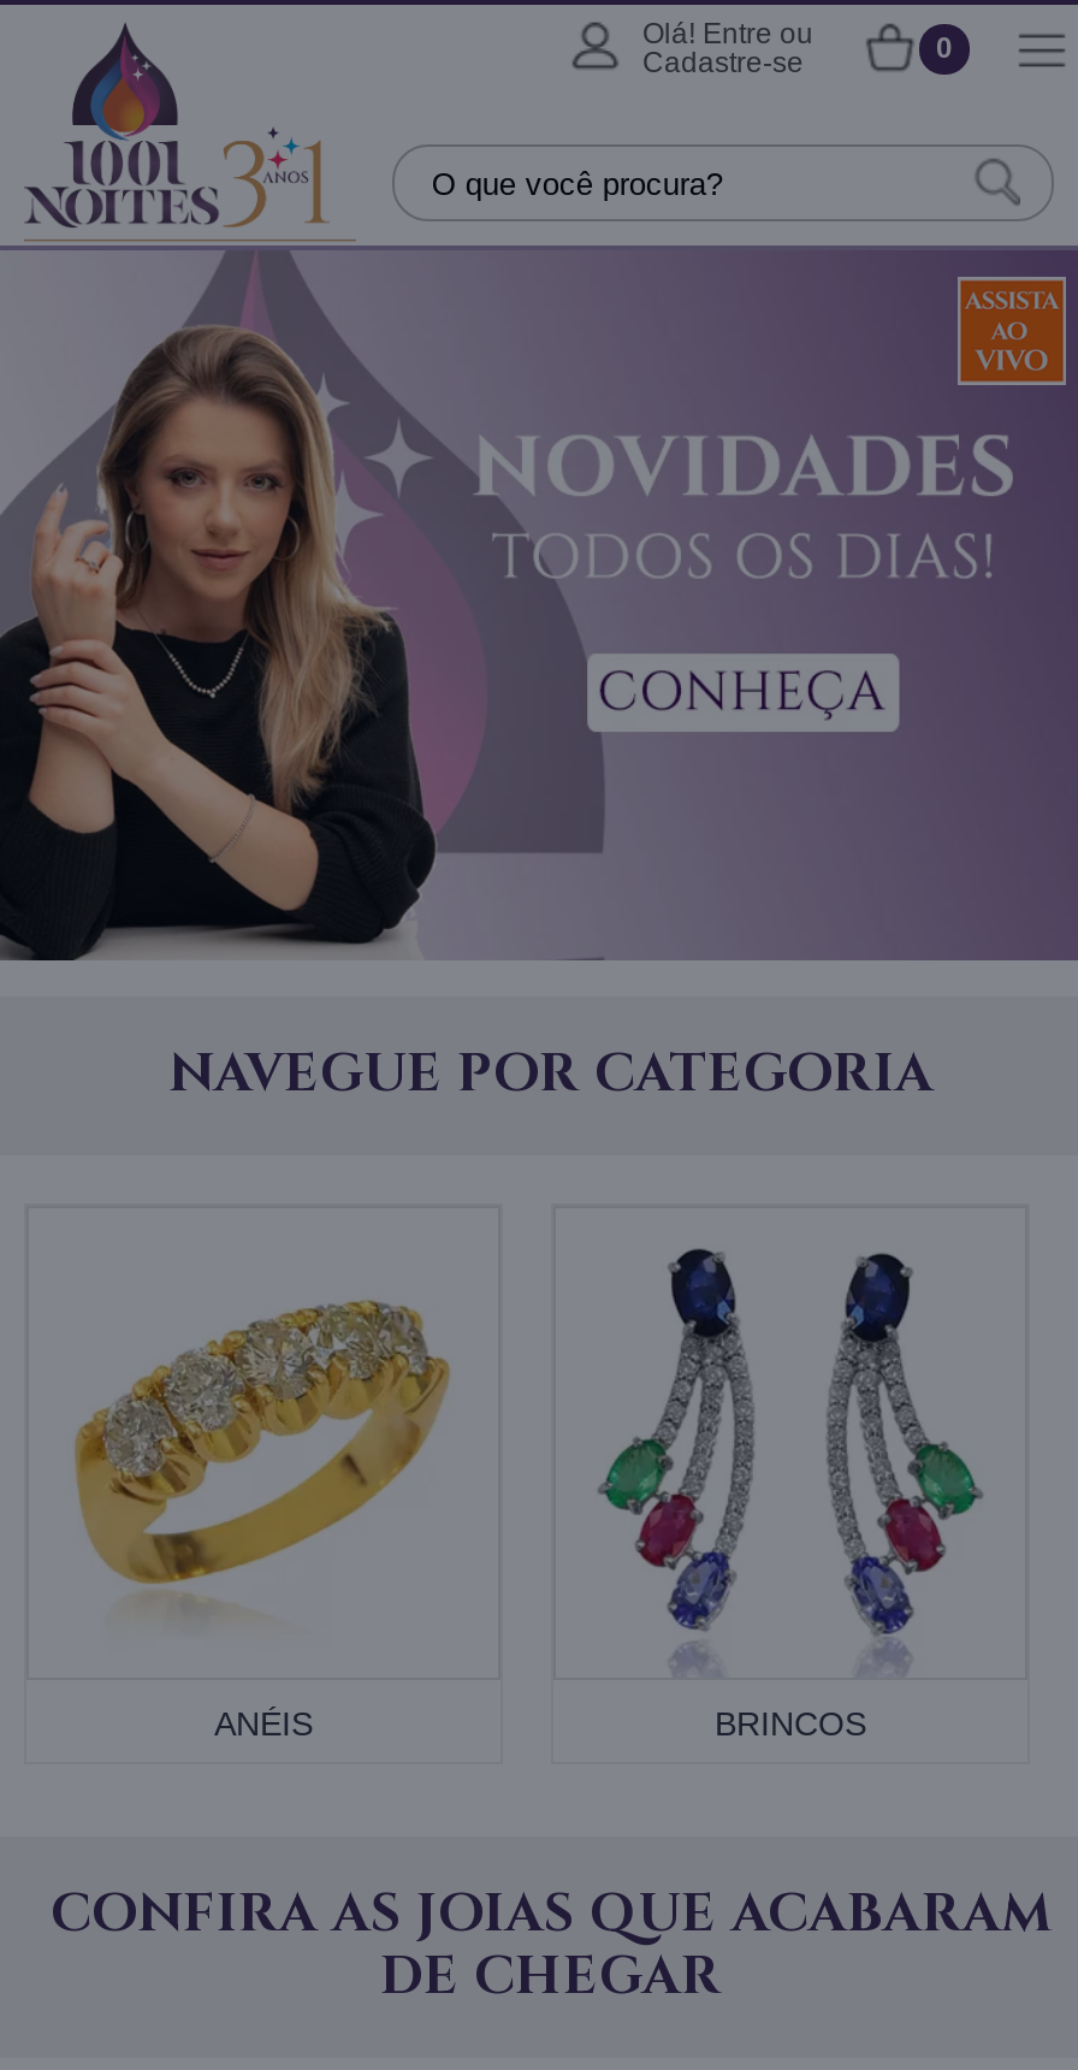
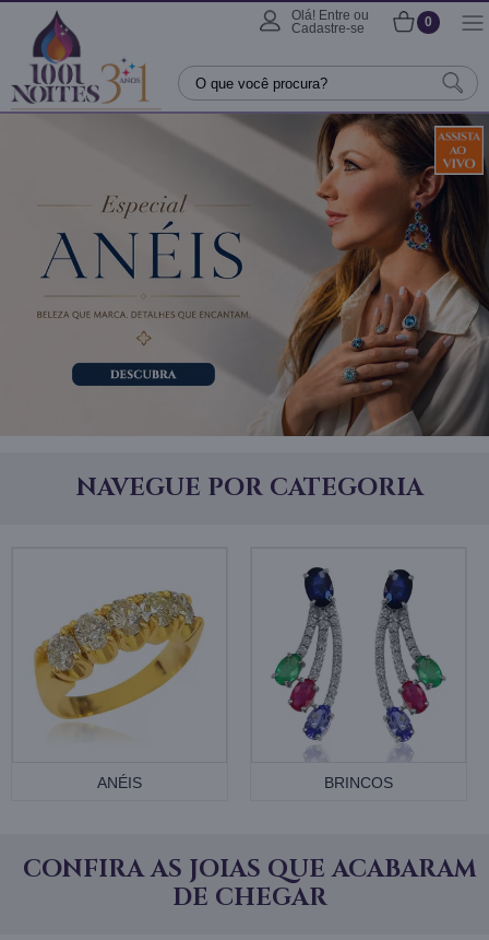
[7,248,1071,963] [image] -> [3,113,486,437] [image]

